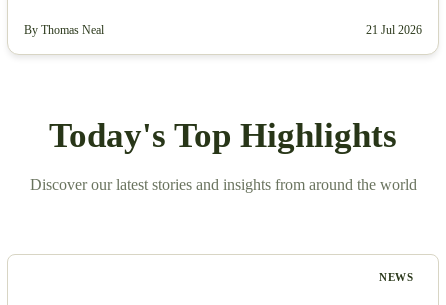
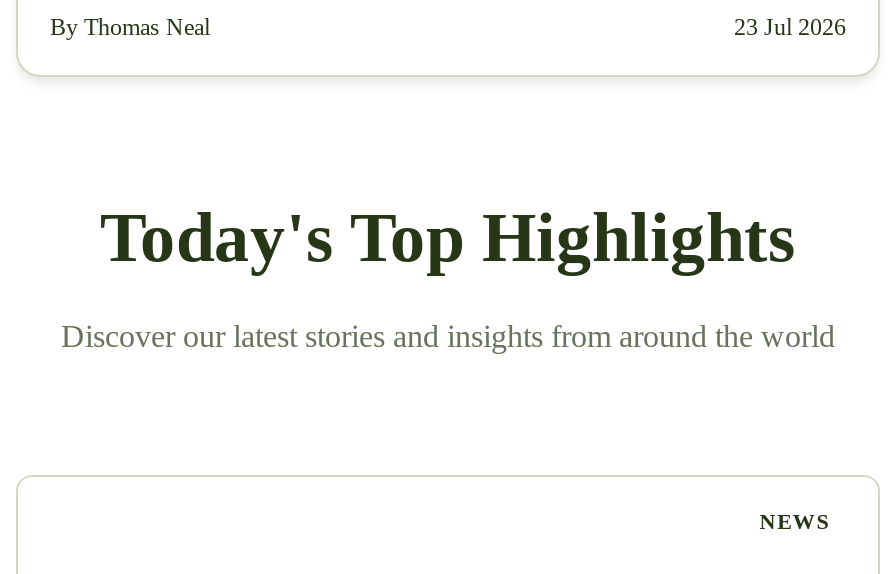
[366,23,422,37] 21 Jul 2026 -> [734,12,846,40] 23 Jul 2026

